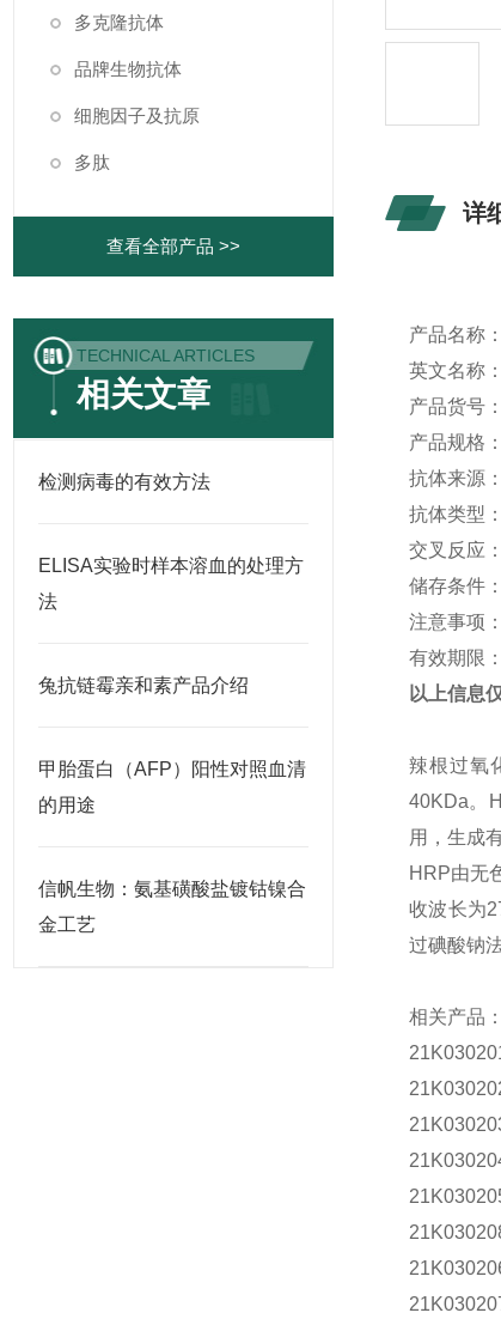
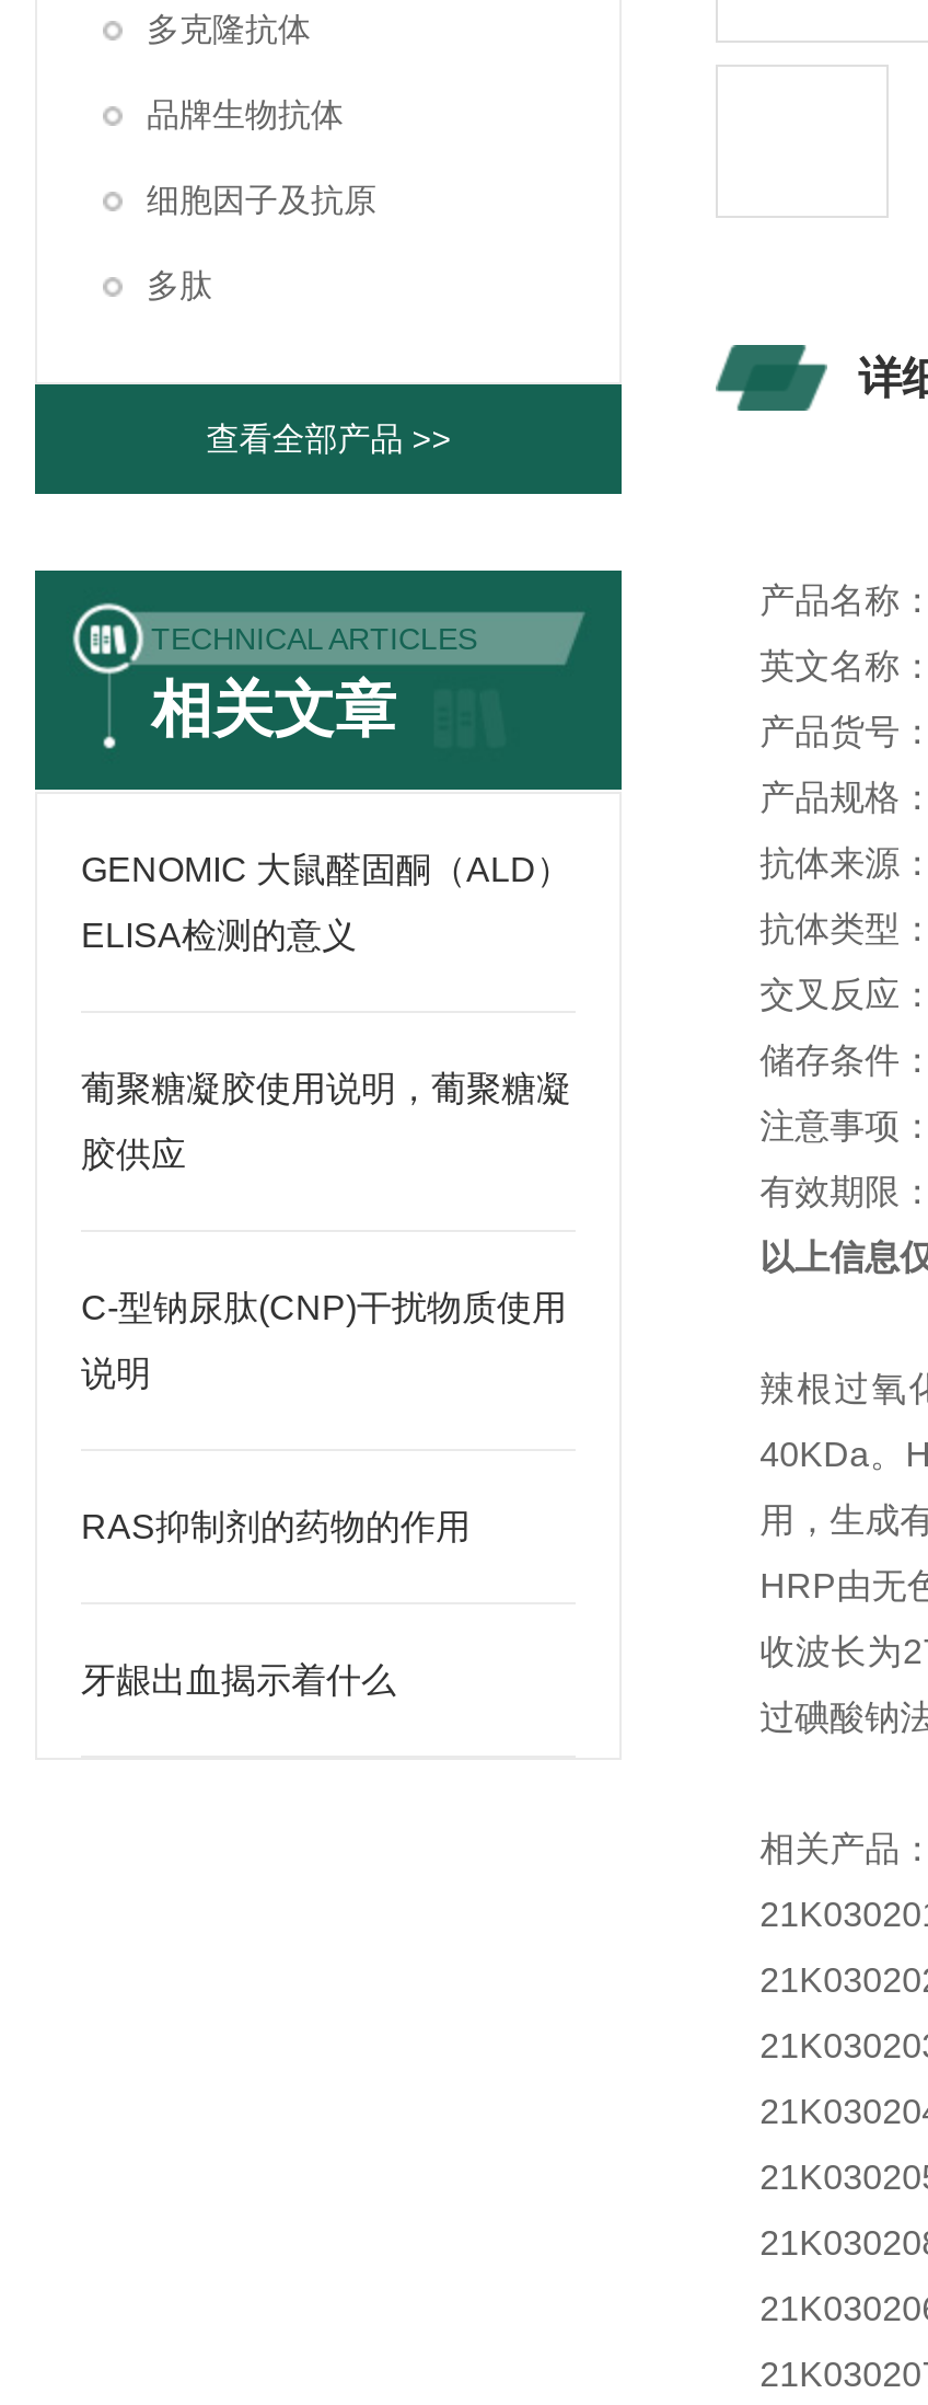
[38,472,210,492] 检测病毒的有效方法 -> [81,851,571,888] GENOMIC 大鼠醛固酮（ALD）
[38,555,304,576] ELISA实验时样本溶血的处理方 -> [81,917,357,954] ELISA检测的意义
[38,591,57,612] 法 -> [81,1070,571,1107] 葡聚糖凝胶使用说明，葡聚糖凝
[38,675,249,695] 兔抗链霉亲和素产品介绍 -> [81,1136,186,1173] 胶供应
[38,759,306,779] 甲胎蛋白（AFP）阳性对照血清 -> [81,1289,567,1326] C-型钠尿肽(CNP)干扰物质使用
[38,795,96,815] 的用途 -> [81,1355,151,1392] 说明
[38,879,306,899] 信帆生物：氨基磺酸盐镀钴镍合 -> [81,1508,471,1545] RAS抑制剂的药物的作用
[38,914,96,935] 金工艺 -> [81,1661,396,1699] 牙龈出血揭示着什么

